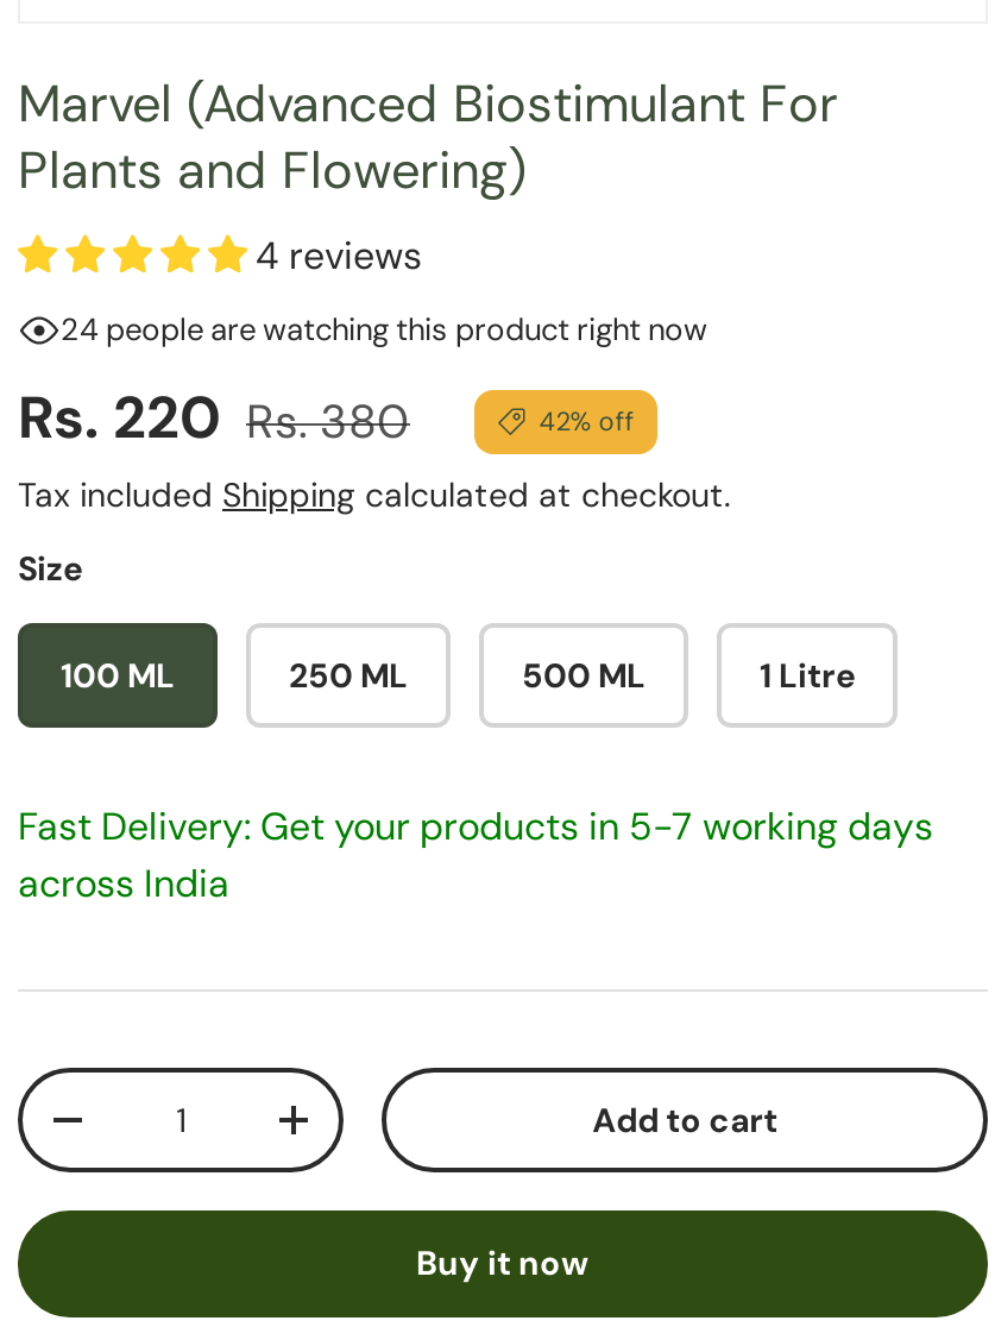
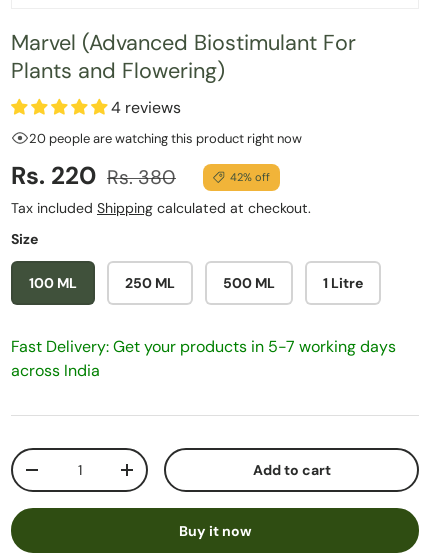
[61,310,707,350] 24 people are watching this product right now -> [29,130,302,147] 20 people are watching this product right now

